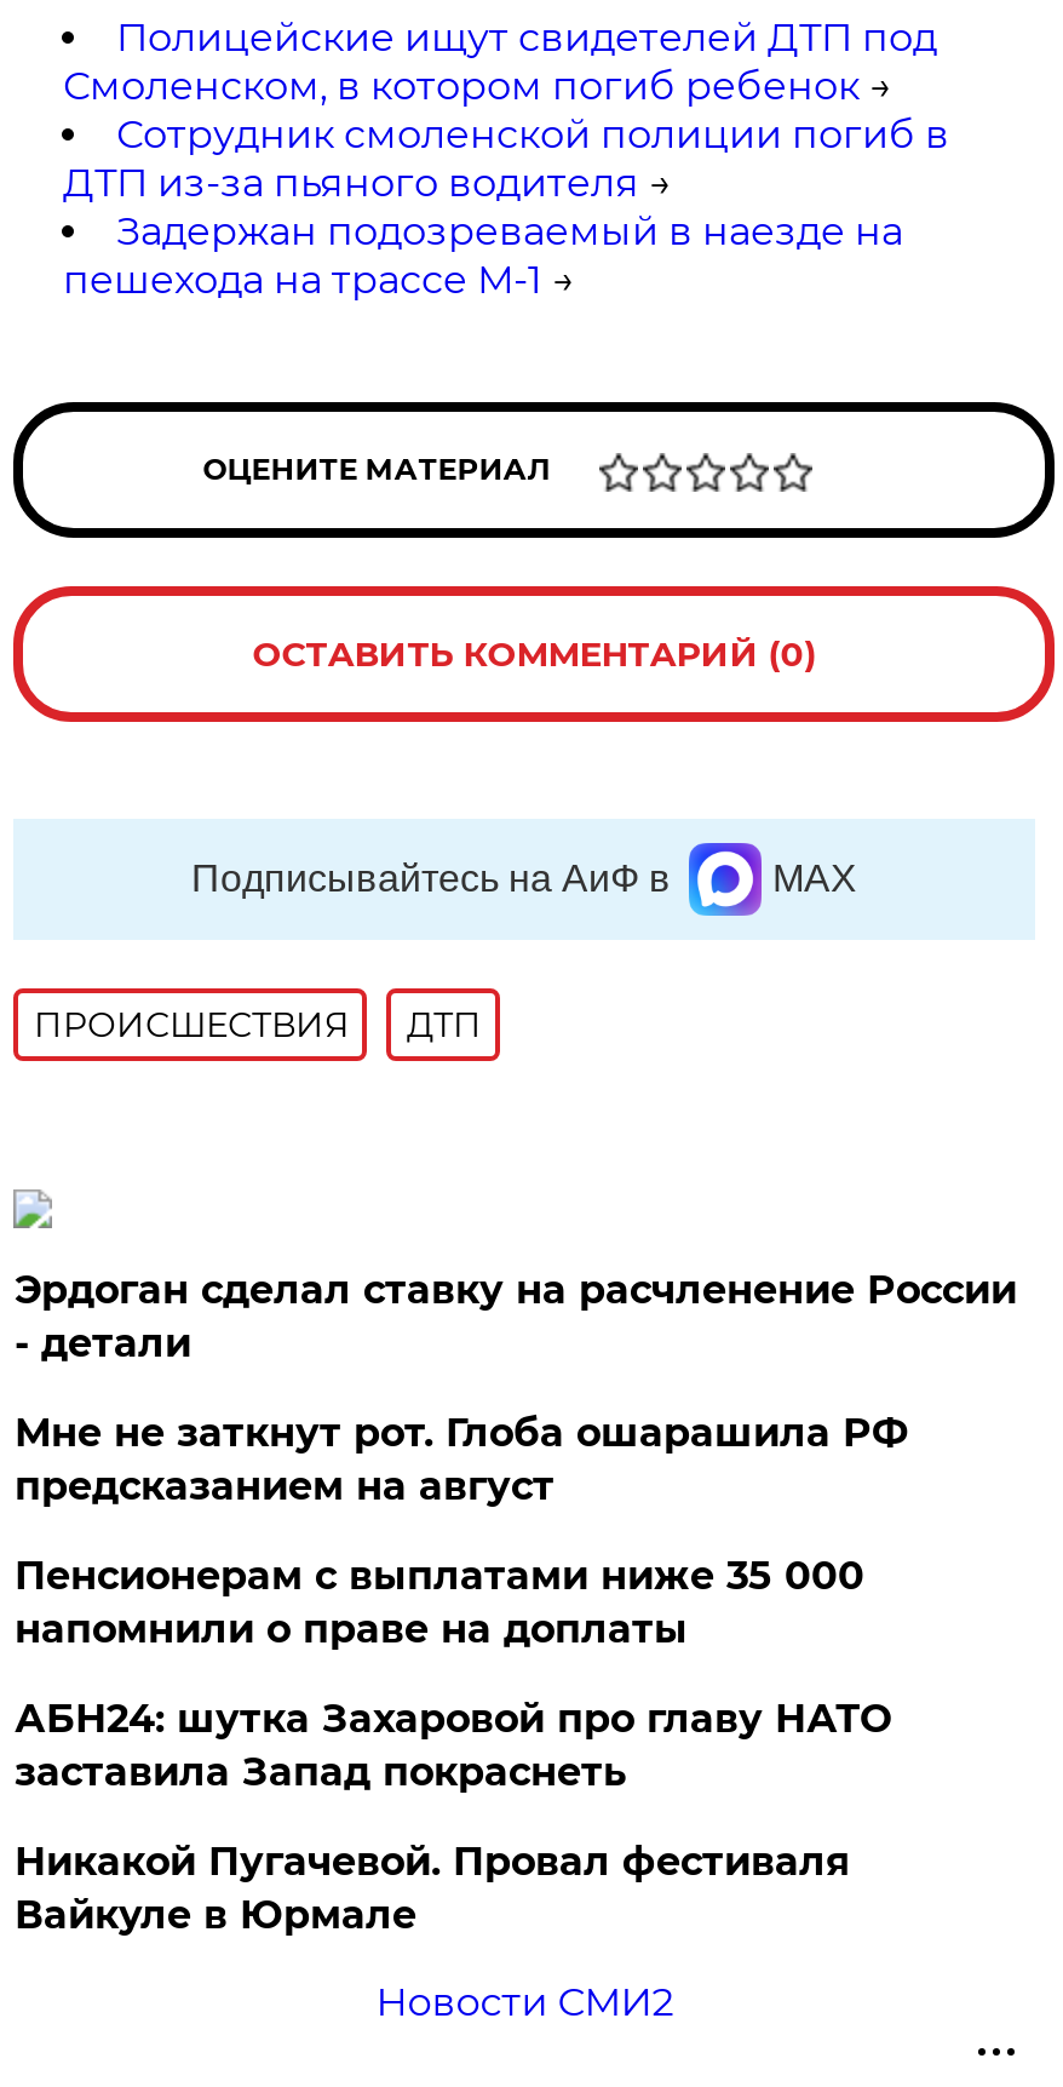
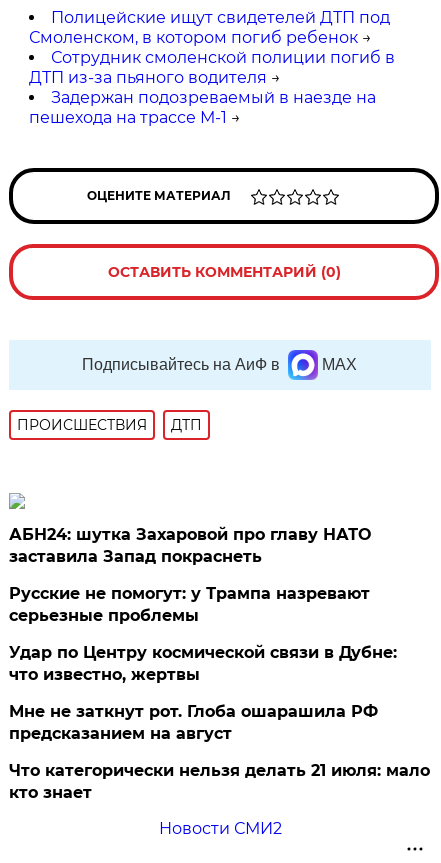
[14,1267,1017,1653] Эрдоган сделал ставку на расчленение России | - детали | Пенсионерам с выплатами ниже 35 000 | напомнили о праве на доплаты -> none
moved [14,1410,908,1510] -> [9,702,378,743]: Мне не заткнут рот. Глоба ошарашила РФ | предсказанием на август
moved [14,1696,891,1796] -> [9,525,371,566]: АБН24: шутка Захаровой про главу НАТО | заставила Запад покраснеть
[14,1839,850,1938] Никакой Пугачевой. Провал фестиваля | Вайкуле в Юрмале -> [9,584,430,802] Русские не помогут: у Трампа назревают | серьезные проблемы | Удар по Центру космической связи в Дубне: | что известно, жертвы | Что категорически нельзя делать 21 июля: мало | кто знает

